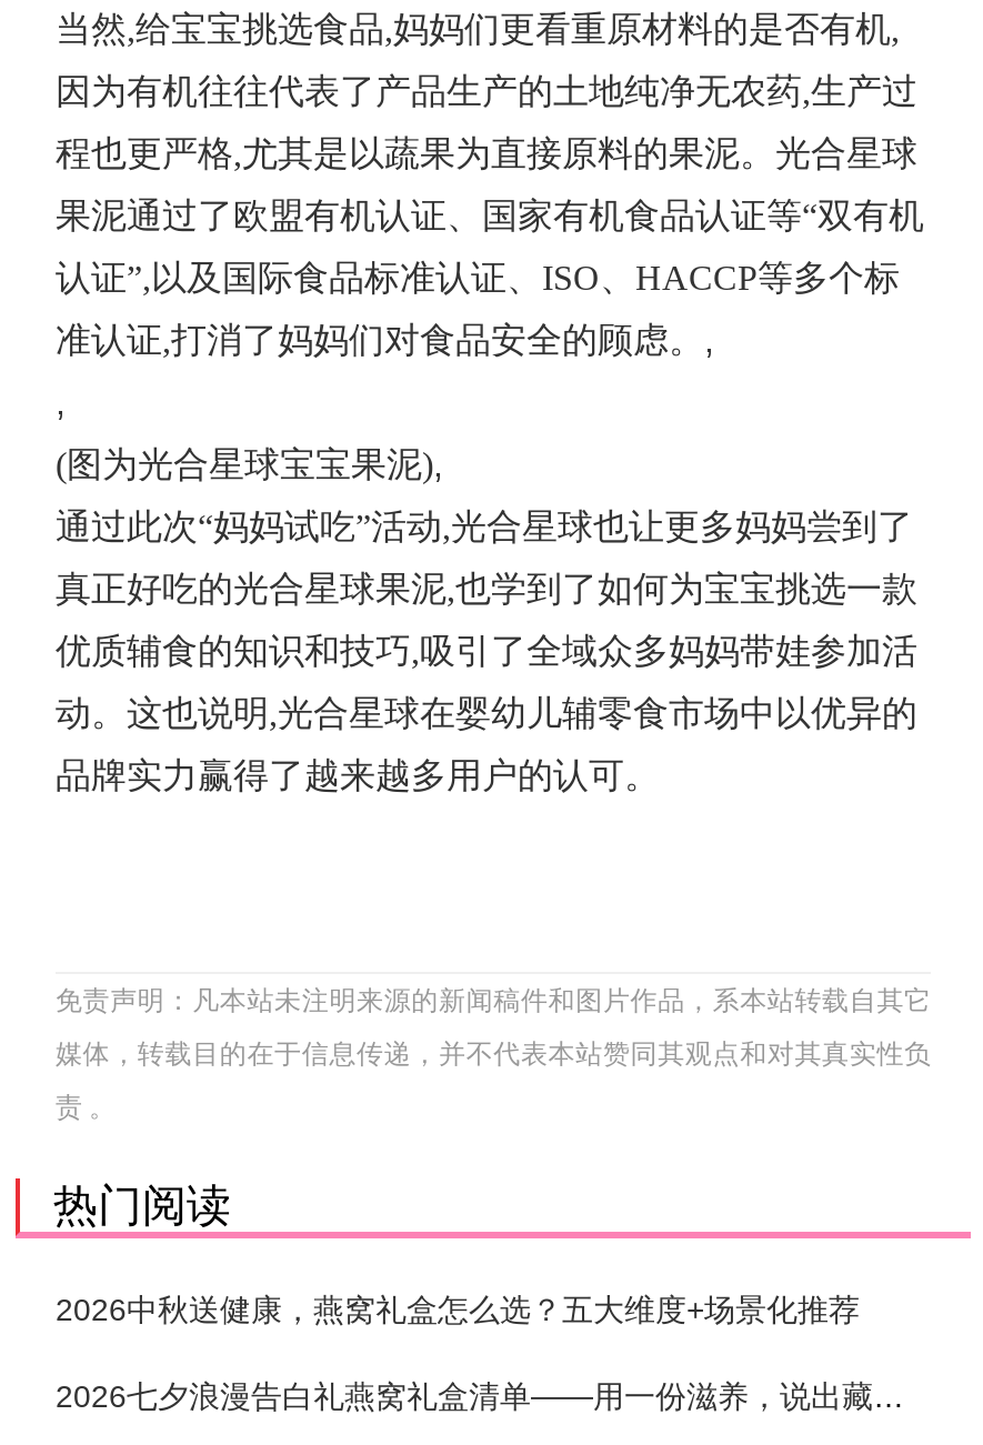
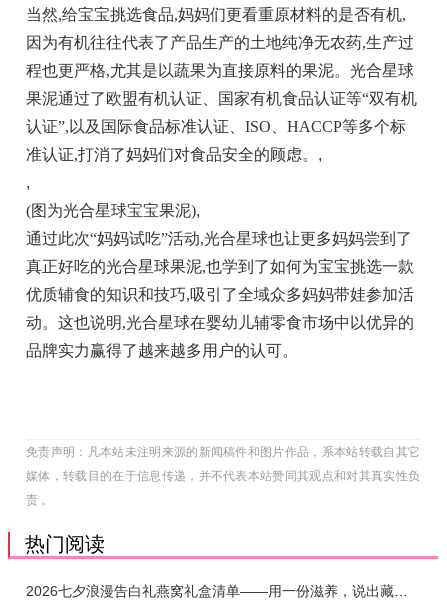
[56,1292,860,1327] 2026中秋送健康，燕窝礼盒怎么选？五大维度+场景化推荐 -> none

